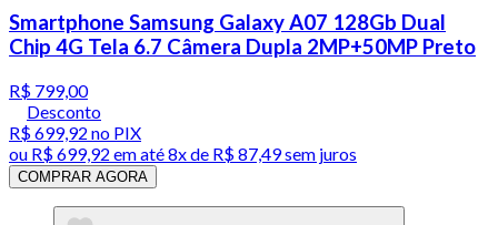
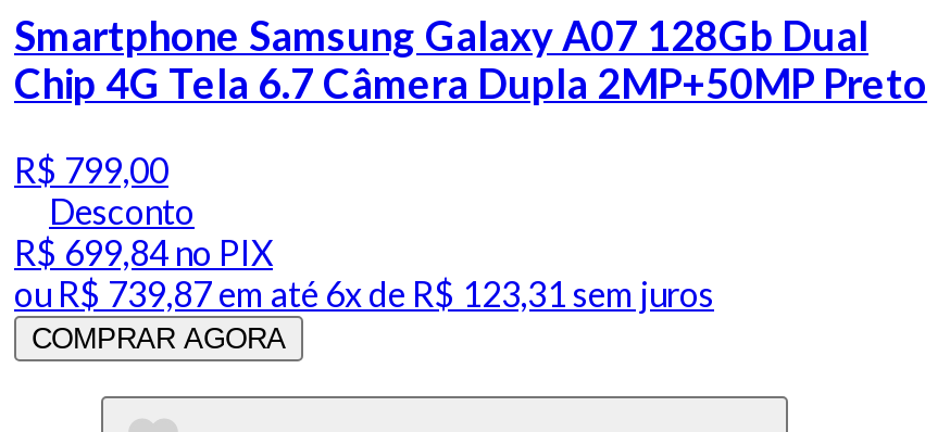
[9,122,141,143] R$ 699,92 no PIX -> [14,231,273,273] R$ 699,84 no PIX
[9,143,357,164] ou R$ 699,92 em até 8x de R$ 87,49 sem juros -> [14,273,714,314] ou R$ 739,87 em até 6x de R$ 123,31 sem juros

